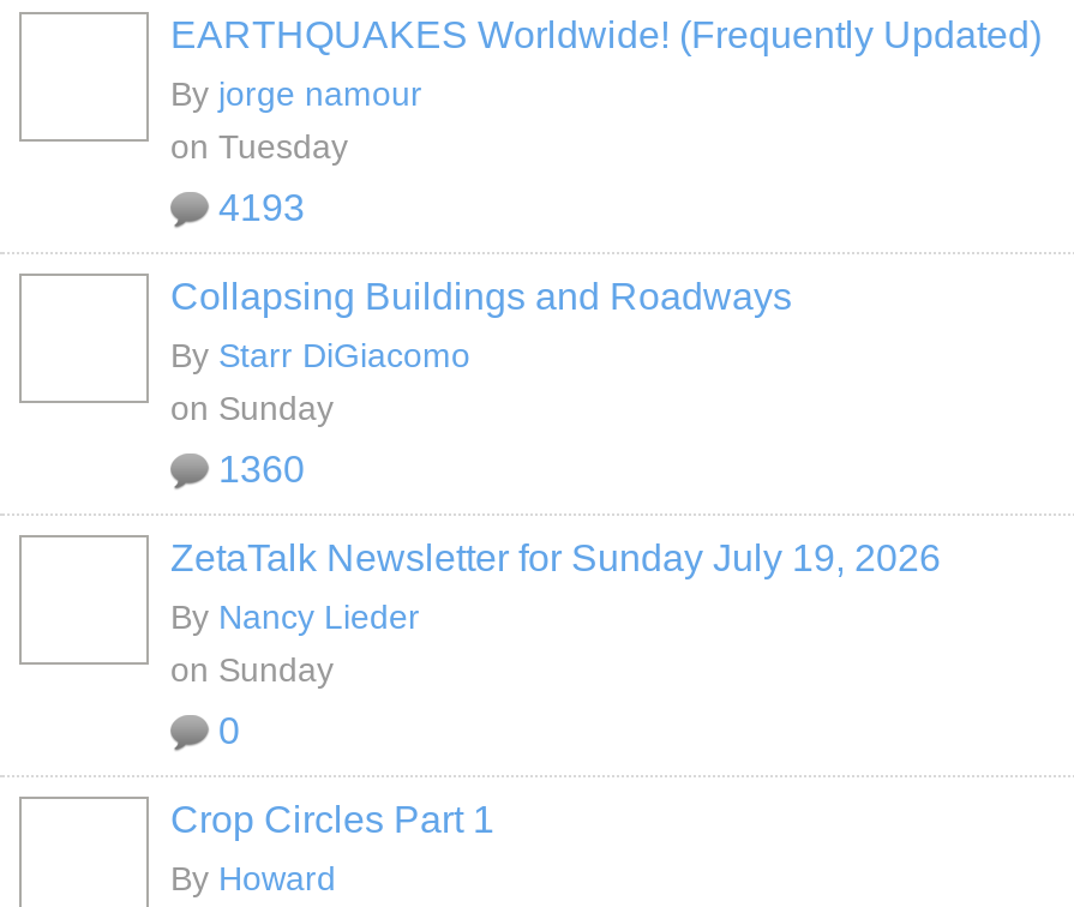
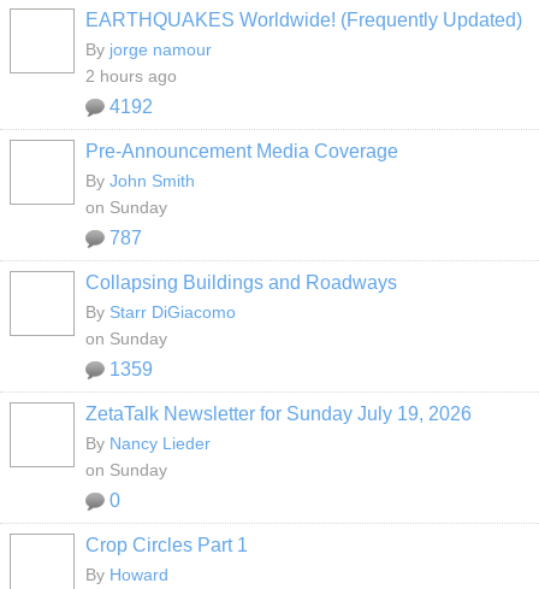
[170,127,348,228] on Tuesday | 4193 -> [85,66,398,248] 2 hours ago | 4192 | Pre-Announcement Media Coverage | By John Smith | on Sunday | 787
[218,449,305,489] 1360 -> [109,359,153,379] 1359

